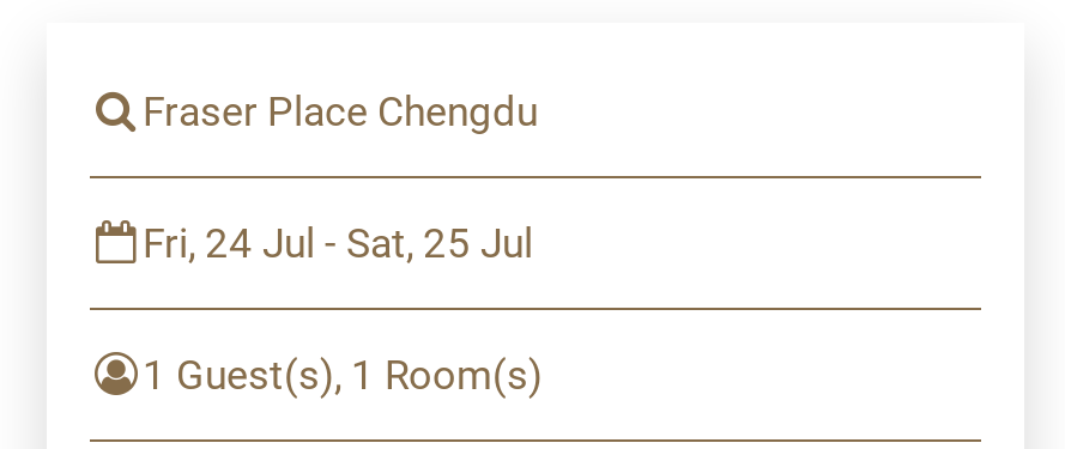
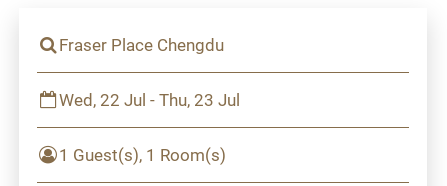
[143,214,533,269] Fri, 24 Jul - Sat, 25 Jul -> [59,88,240,111] Wed, 22 Jul - Thu, 23 Jul

